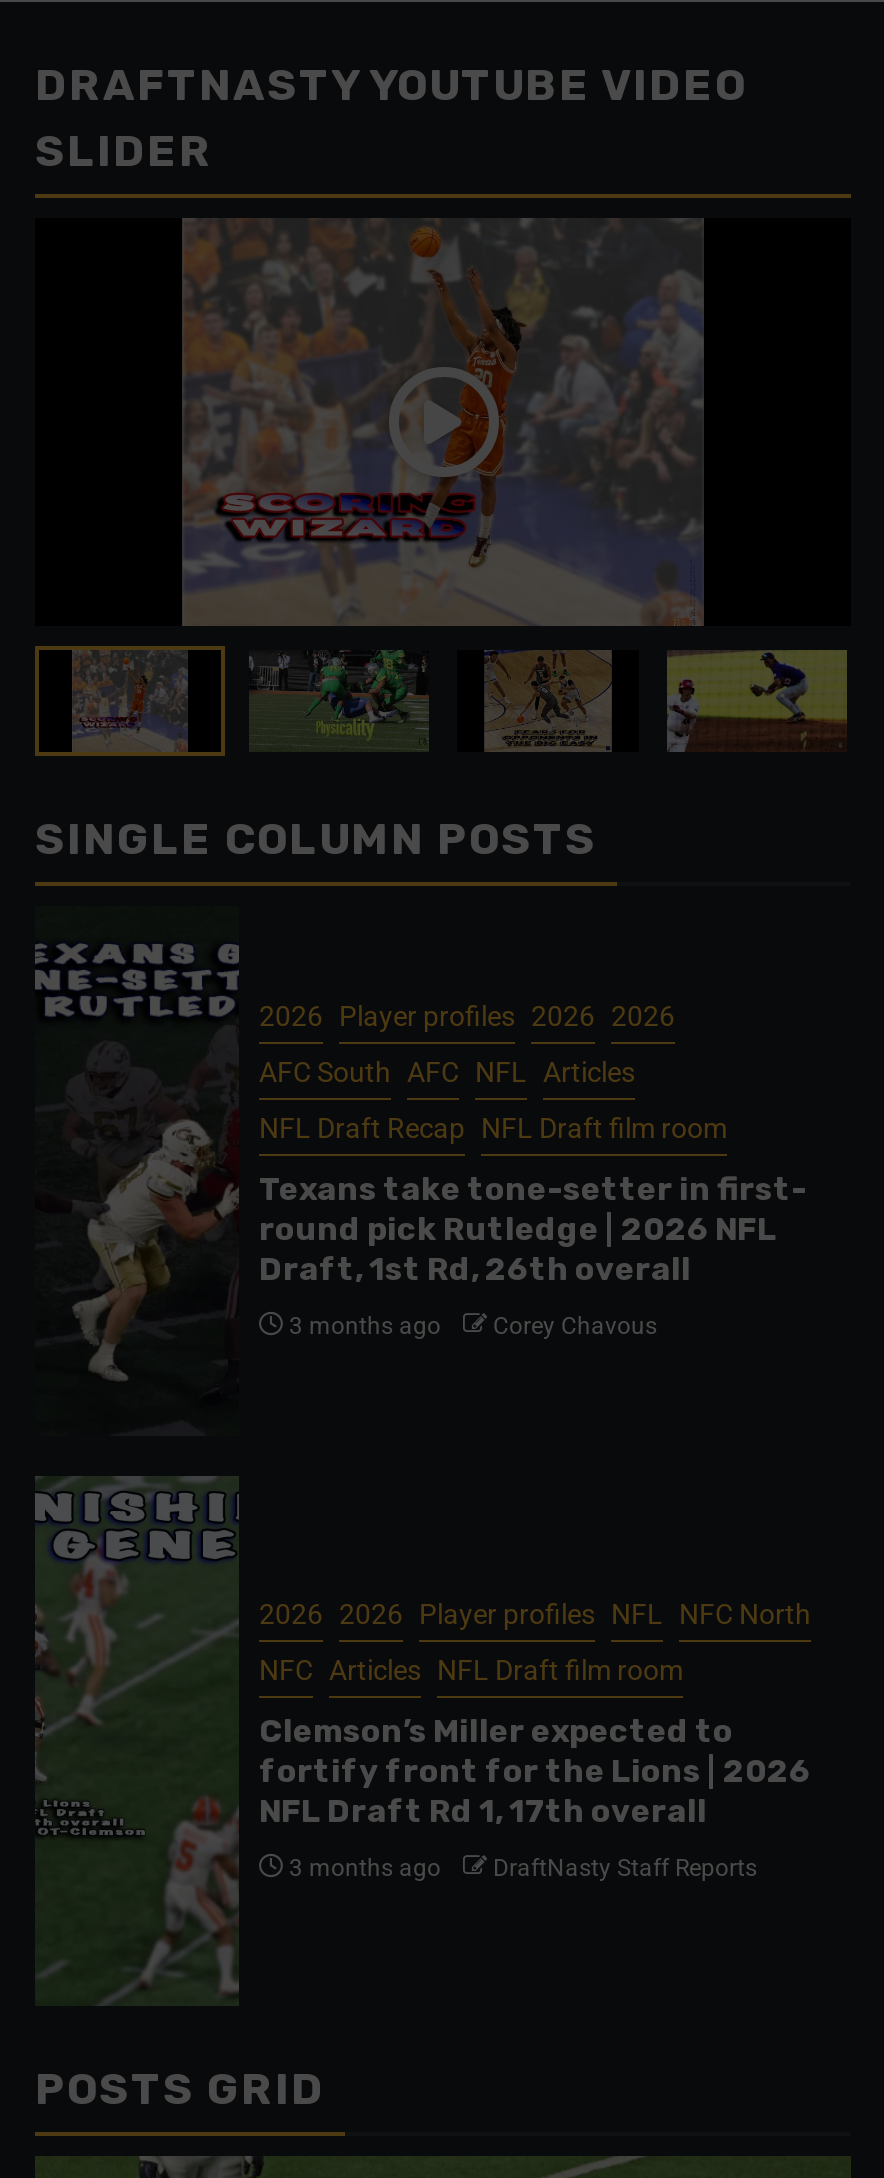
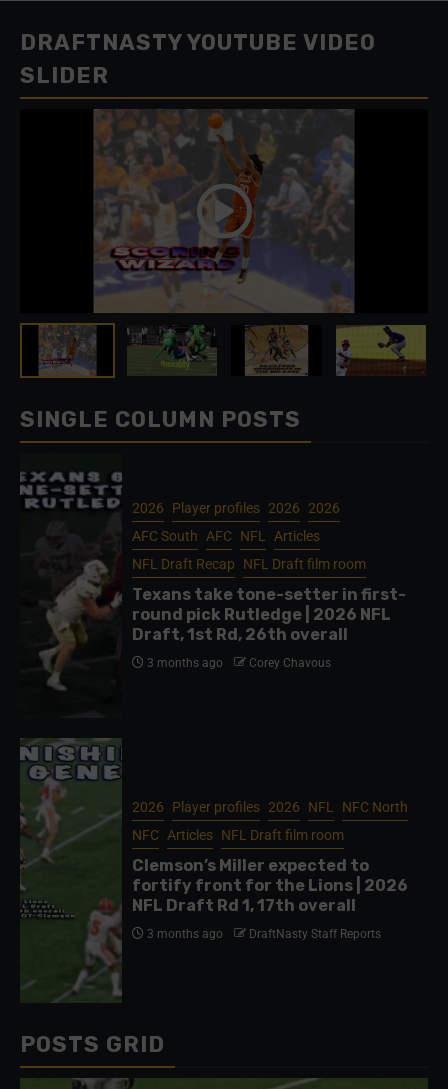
[259,1599,811,1631] 2026 2026 Player profiles NFL NFC North -> [132,799,408,815] 2026 Player profiles 2026 NFL NFC North

